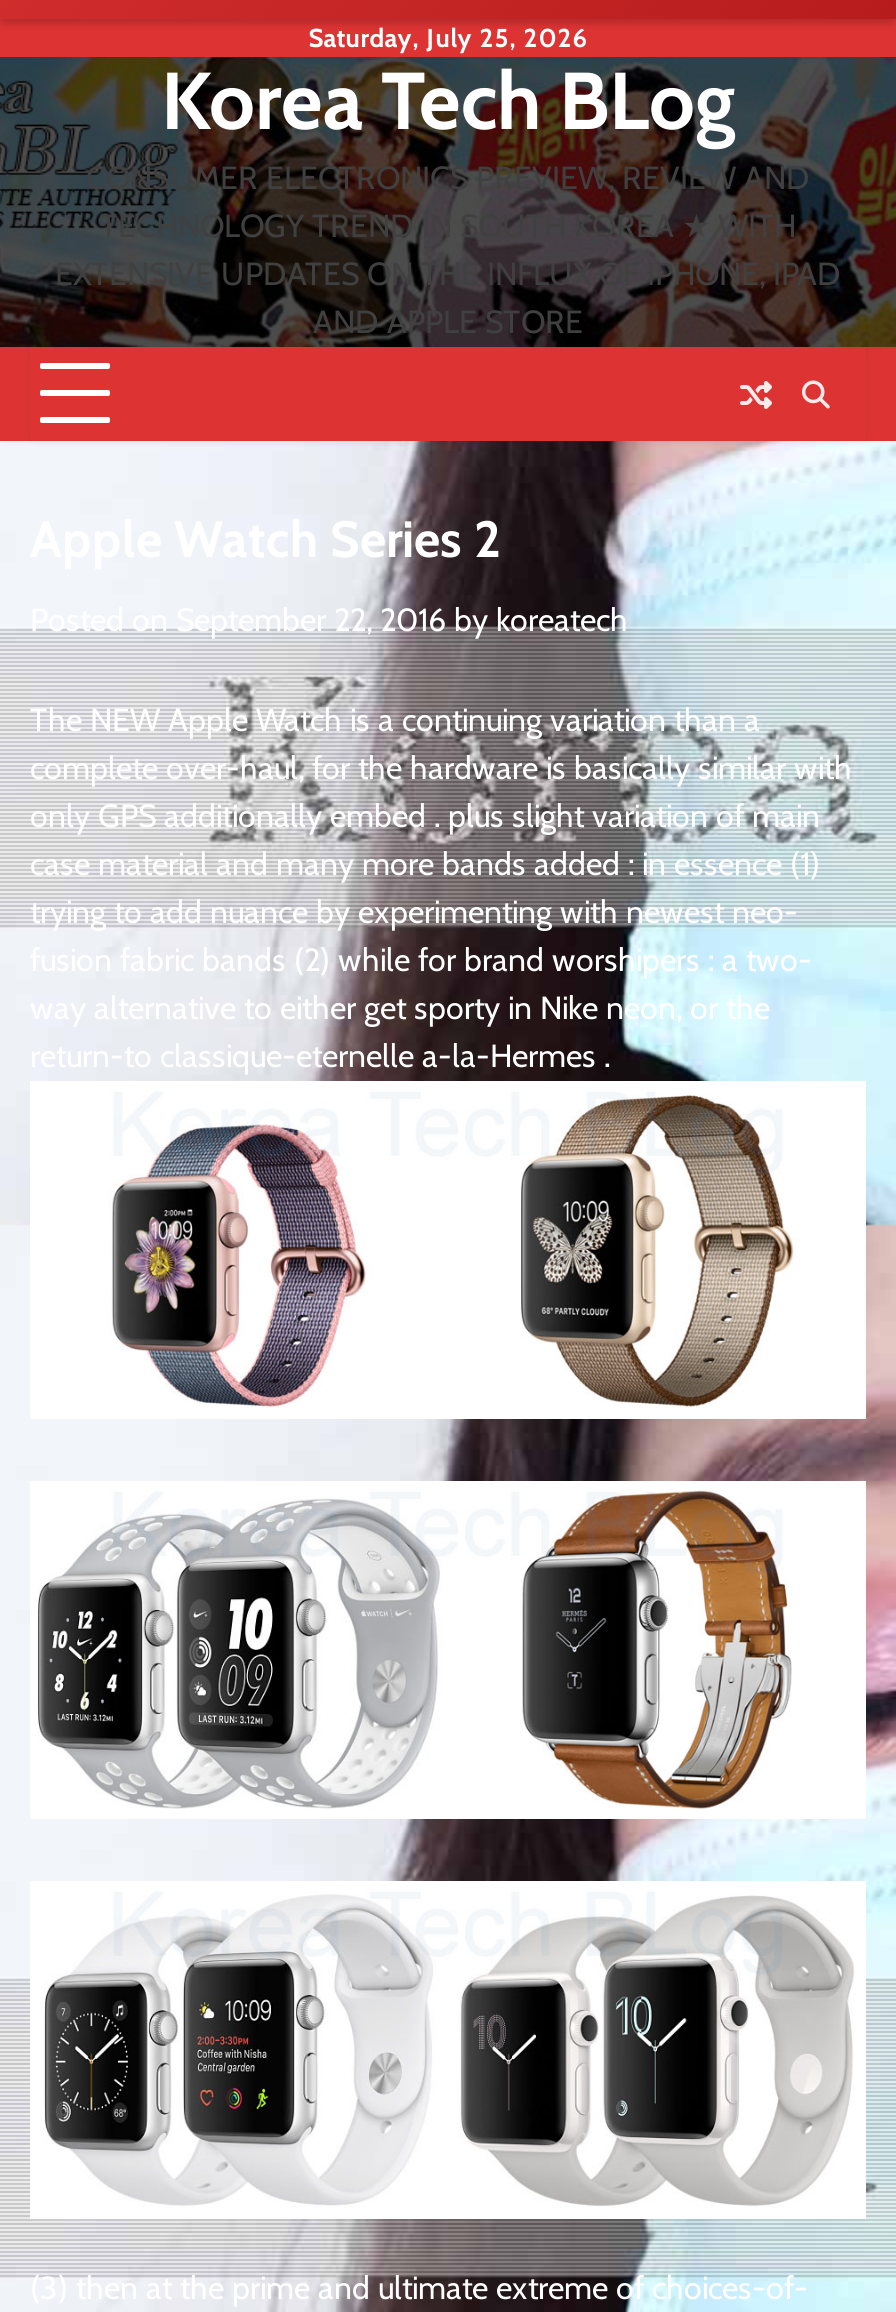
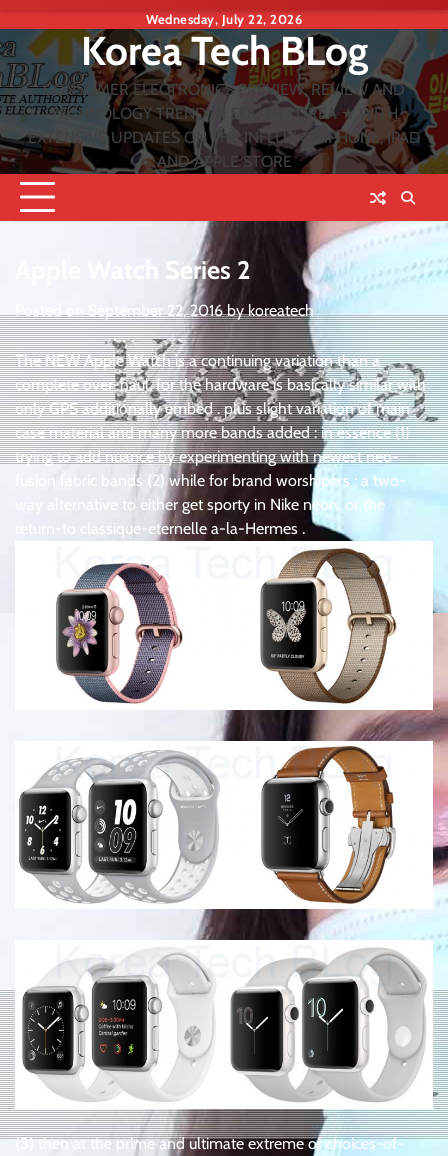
[308,23,588,53] Saturday, July 25, 2026 -> [146,12,302,27] Wednesday, July 22, 2026

